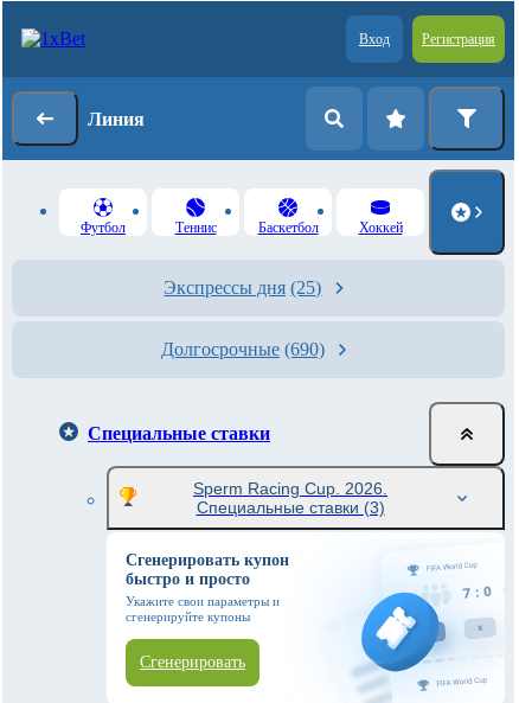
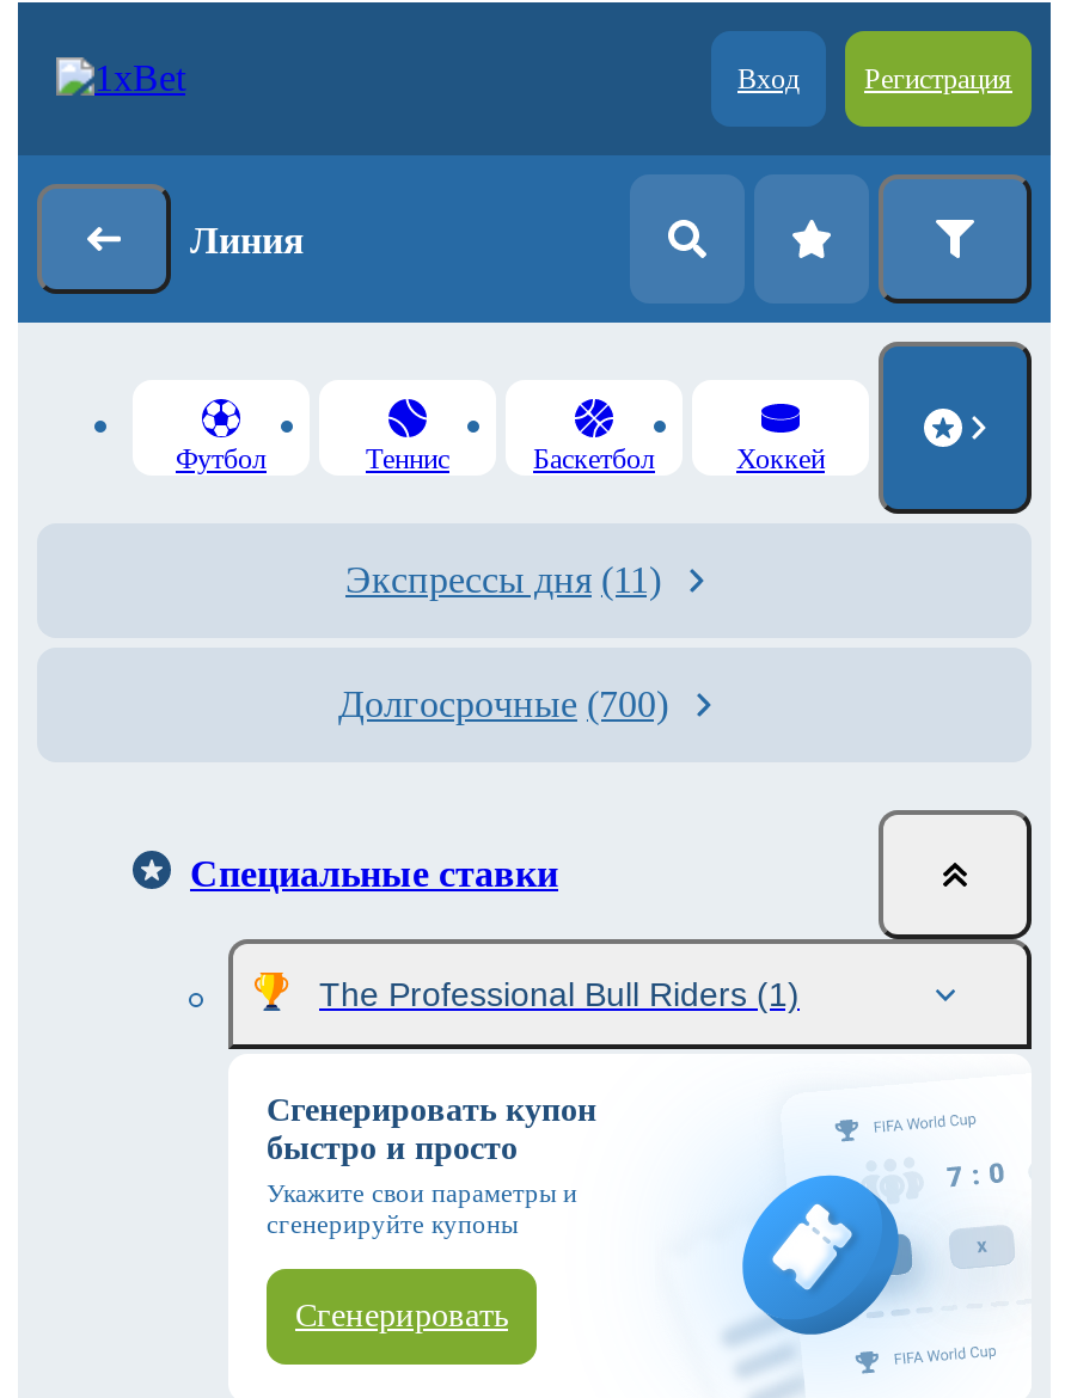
[164,277,322,298] Экспрессы дня (25) -> [345,559,661,600] Экспрессы дня (11)
[161,339,325,359] Долгосрочные (690) -> [338,683,668,724] Долгосрочные (700)
[193,479,387,517] Sperm Racing Cup. 2026. | Специальные ставки (3) -> [319,975,800,1013] The Professional Bull Riders (1)

